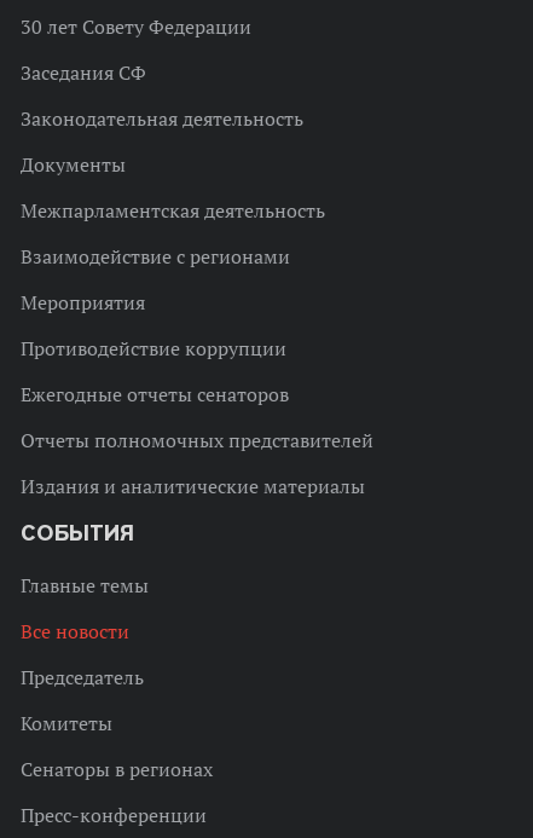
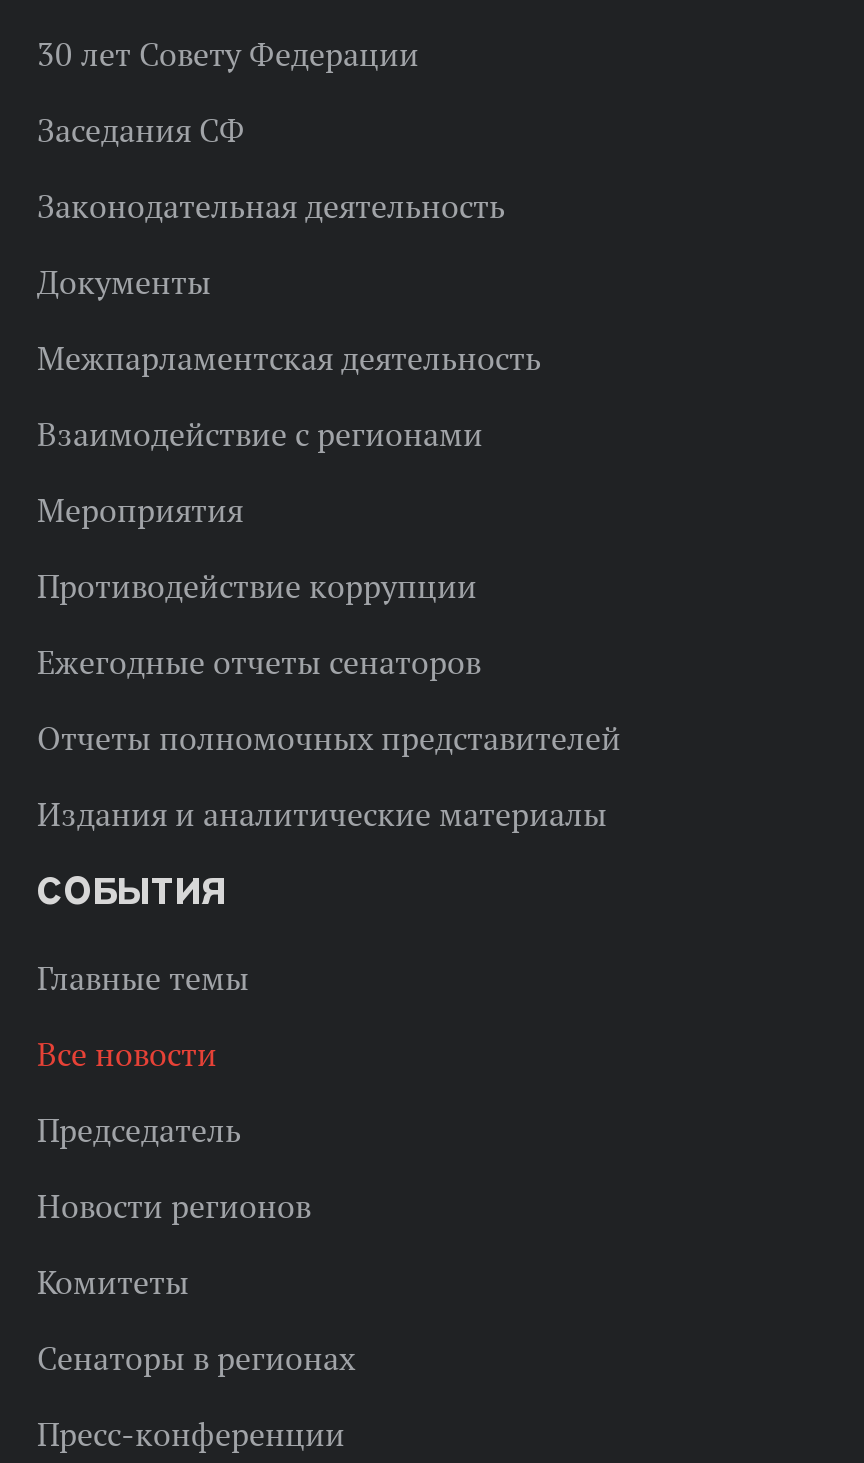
none -> [37,1186,311,1226] Новости регионов

